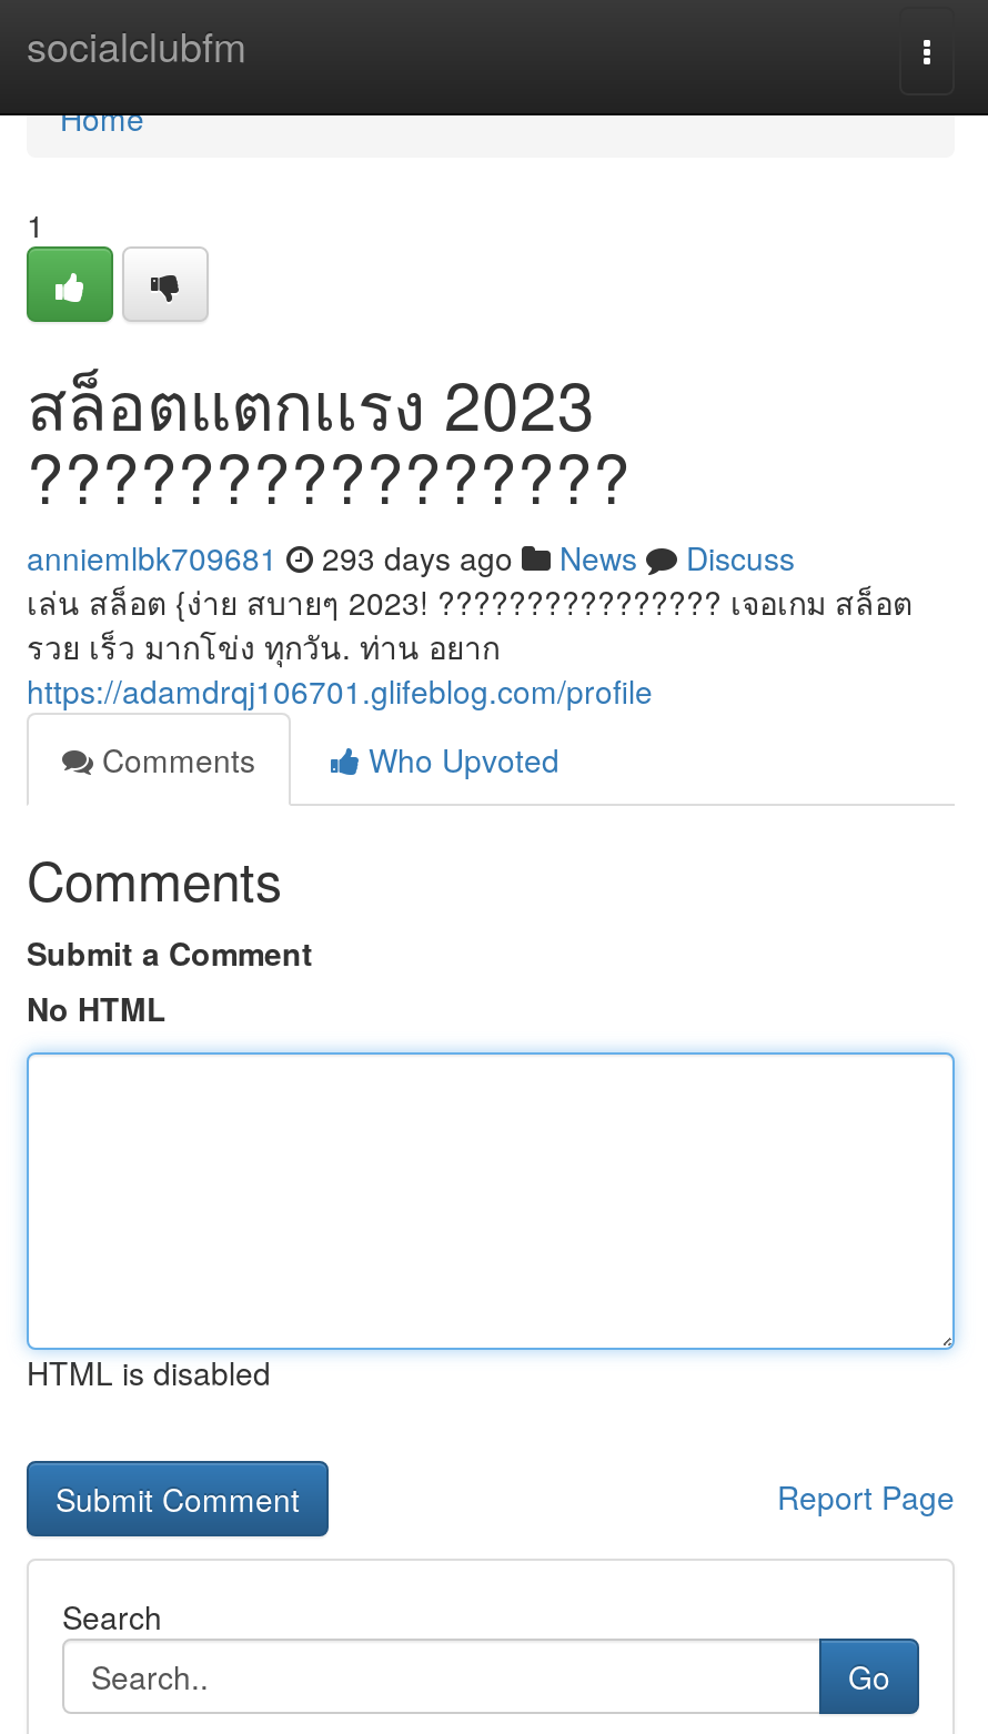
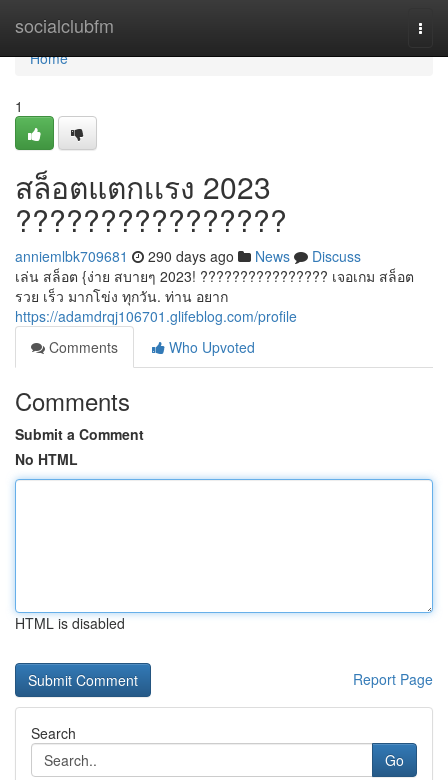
[27,535,795,579] anniemlbk709681 293 days ago News Discuss -> [15,246,361,266] anniemlbk709681 290 days ago News Discuss

